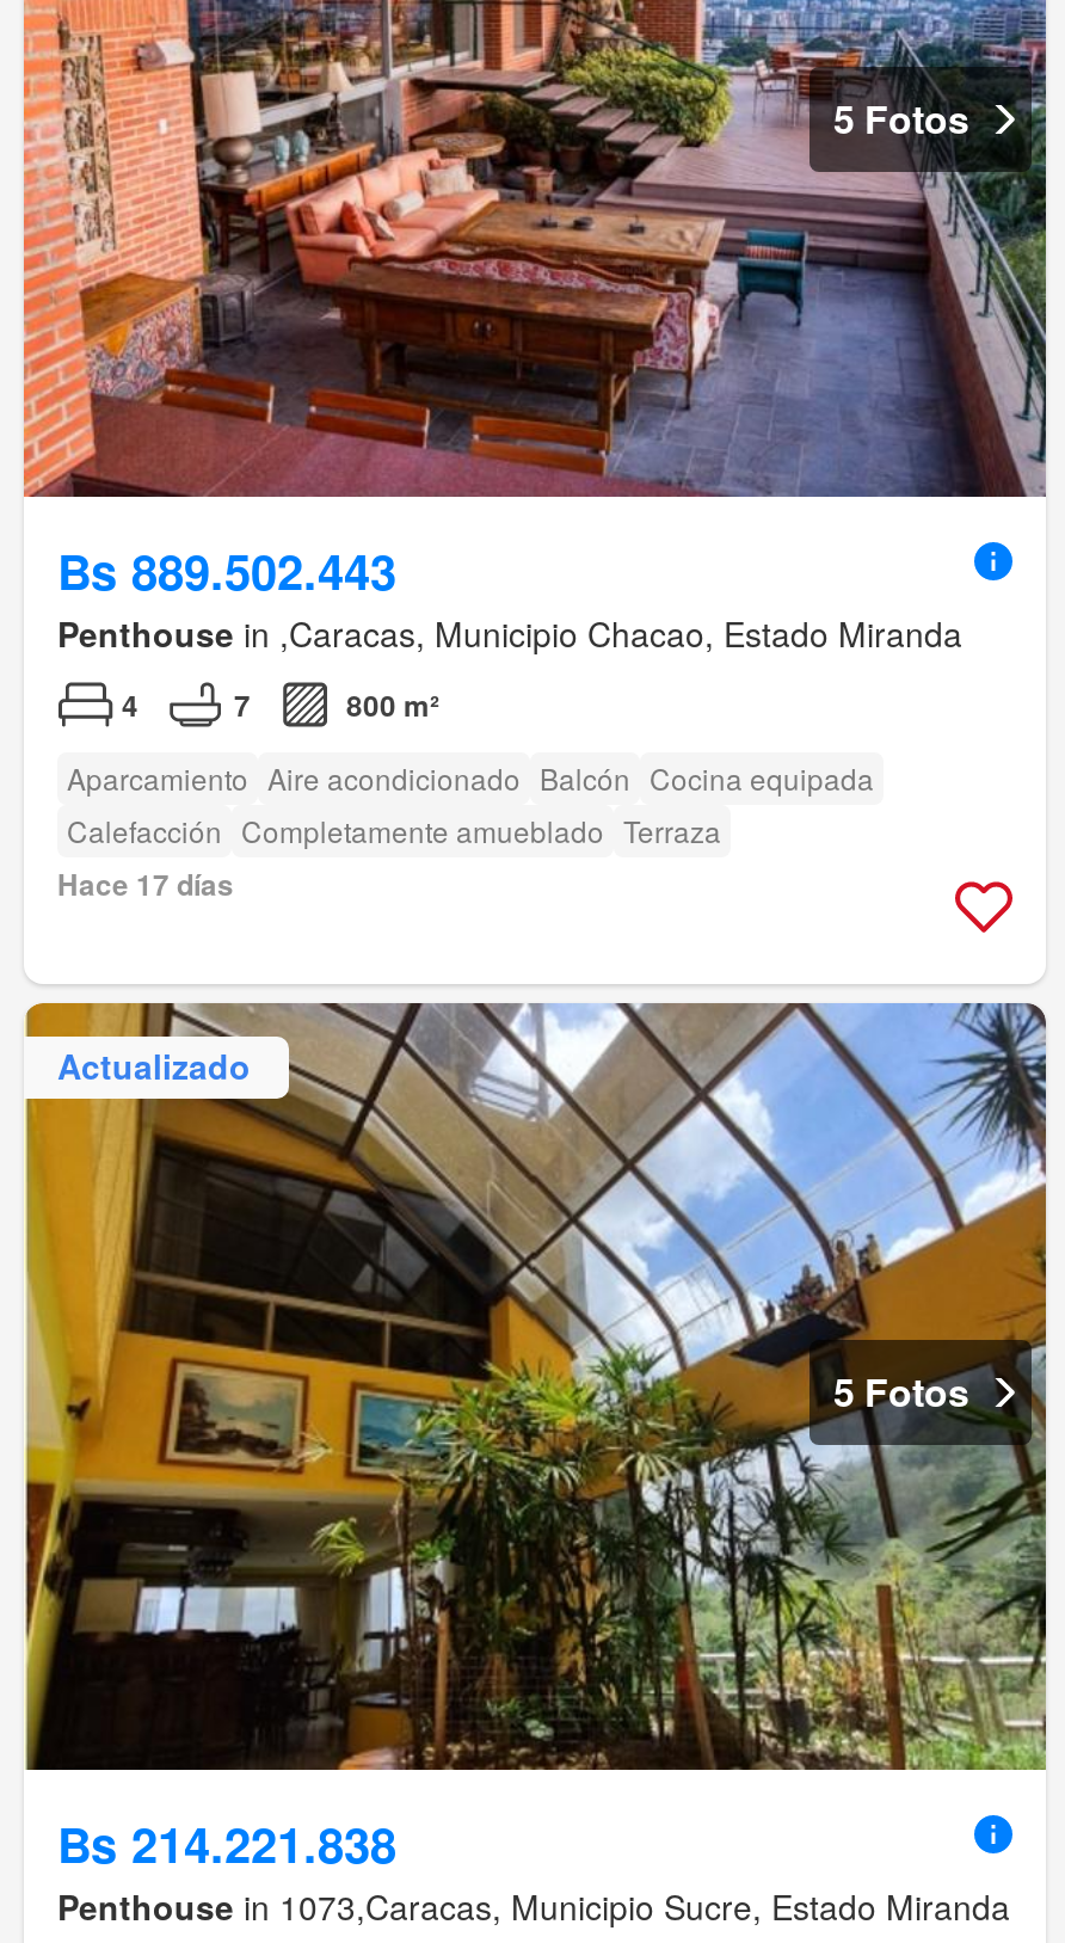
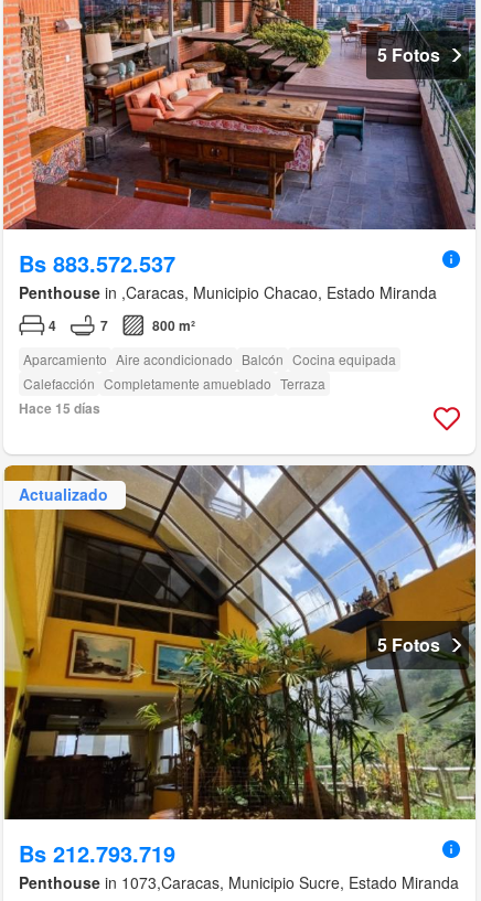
[57,534,396,603] Bs 889.502.443 -> [19,246,175,278] Bs 883.572.537
[57,861,234,904] Hace 17 días -> [19,398,100,417] Hace 15 días
[57,1807,396,1876] Bs 214.221.838 -> [19,836,175,868] Bs 212.793.719

